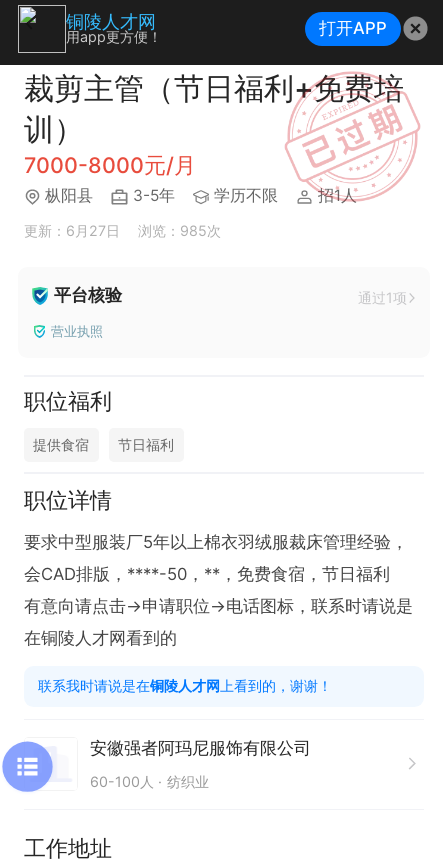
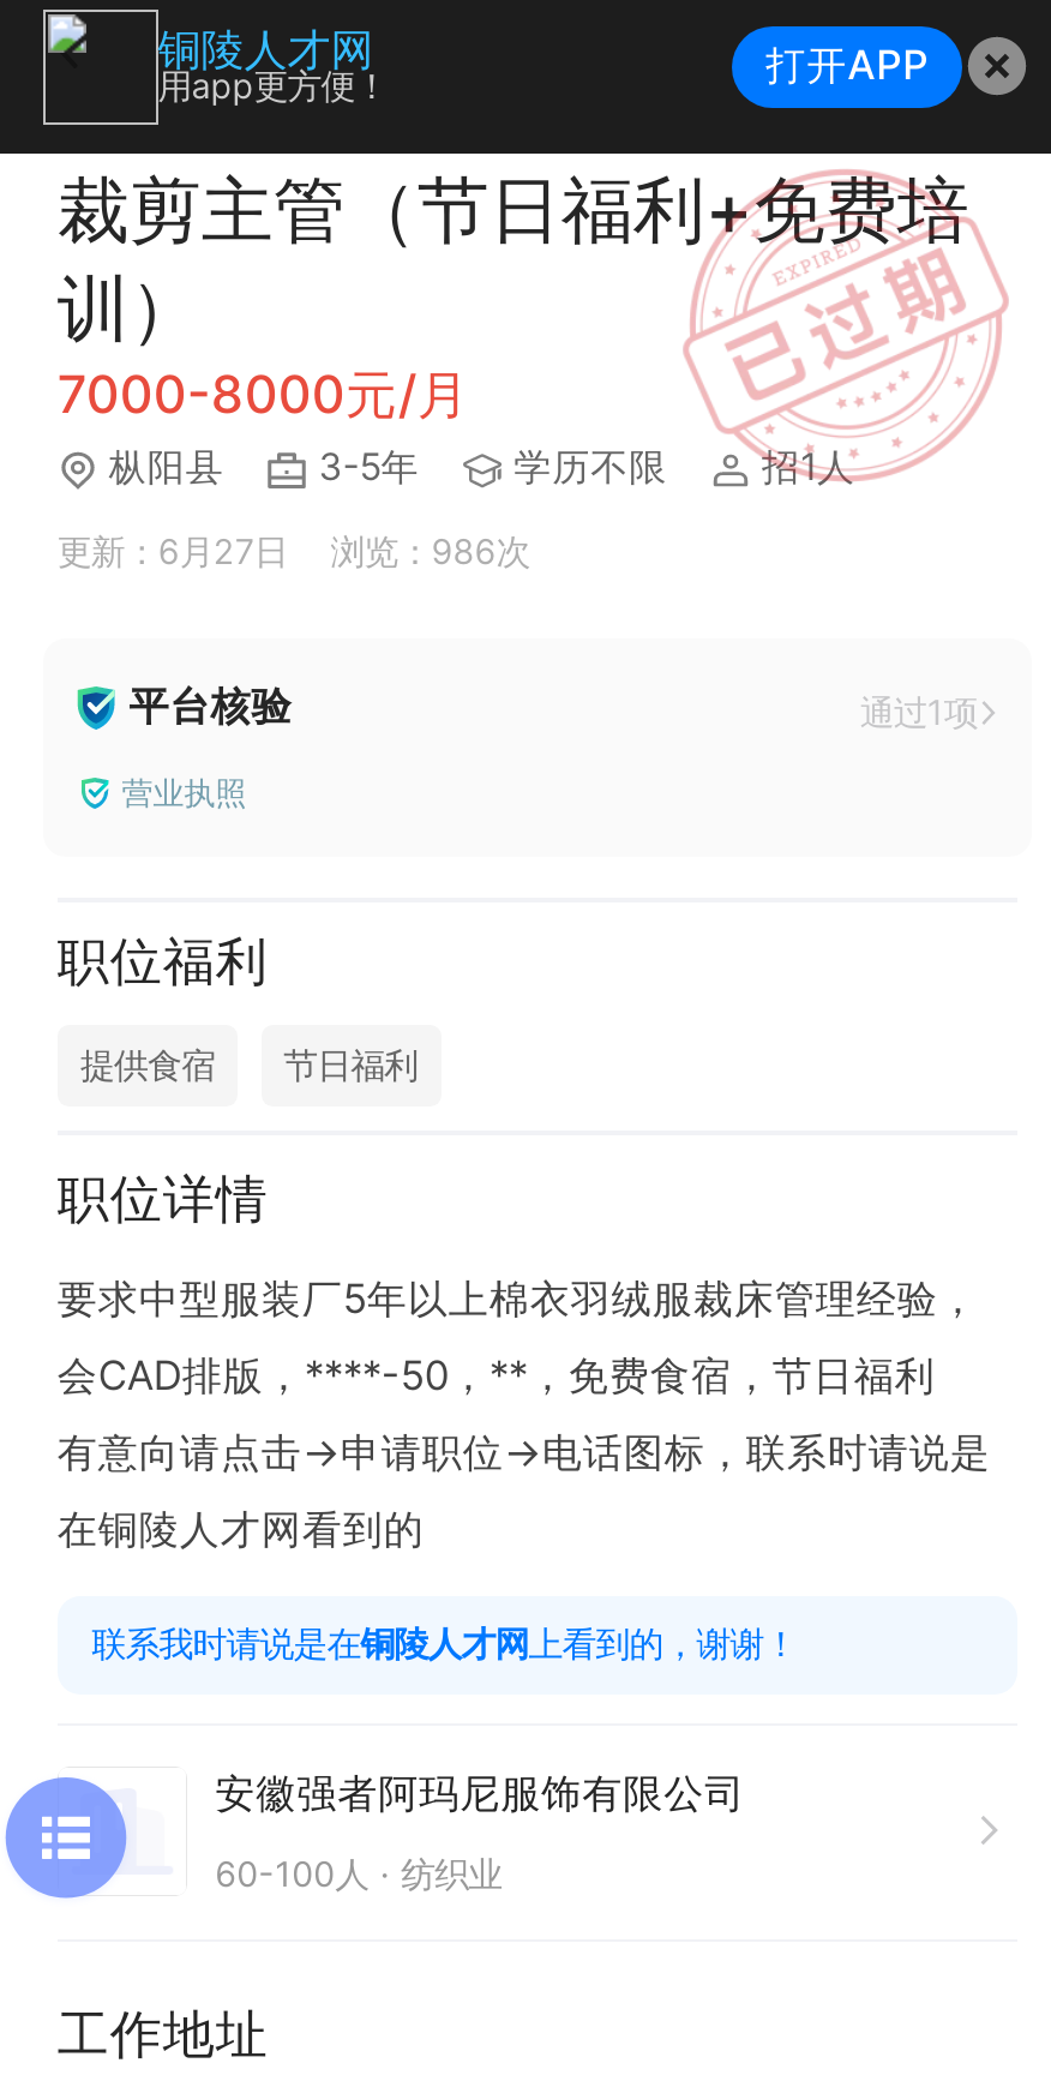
[24,222,221,239] 更新：6月27日 浏览：985次 -> [57,530,530,571] 更新：6月27日 浏览：986次

